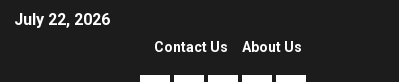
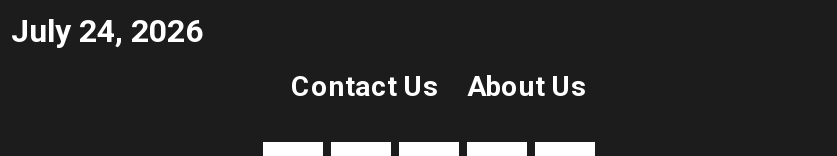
[14,10,110,29] July 22, 2026 -> [11,13,203,51] July 24, 2026

